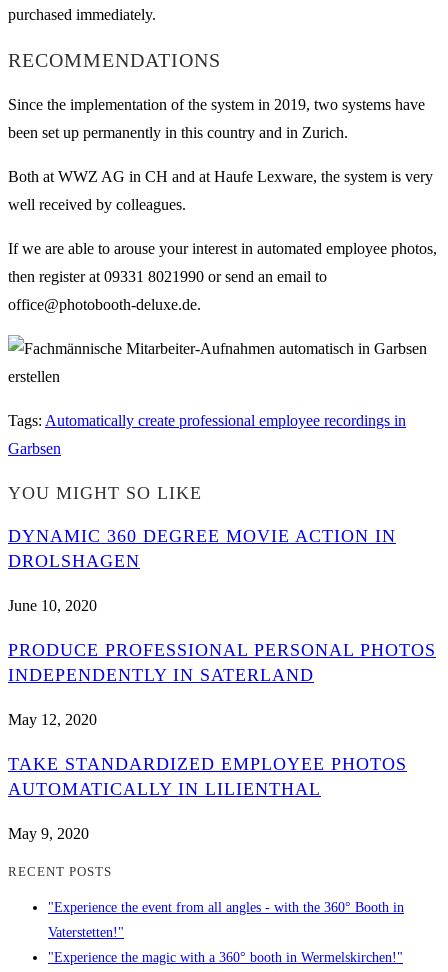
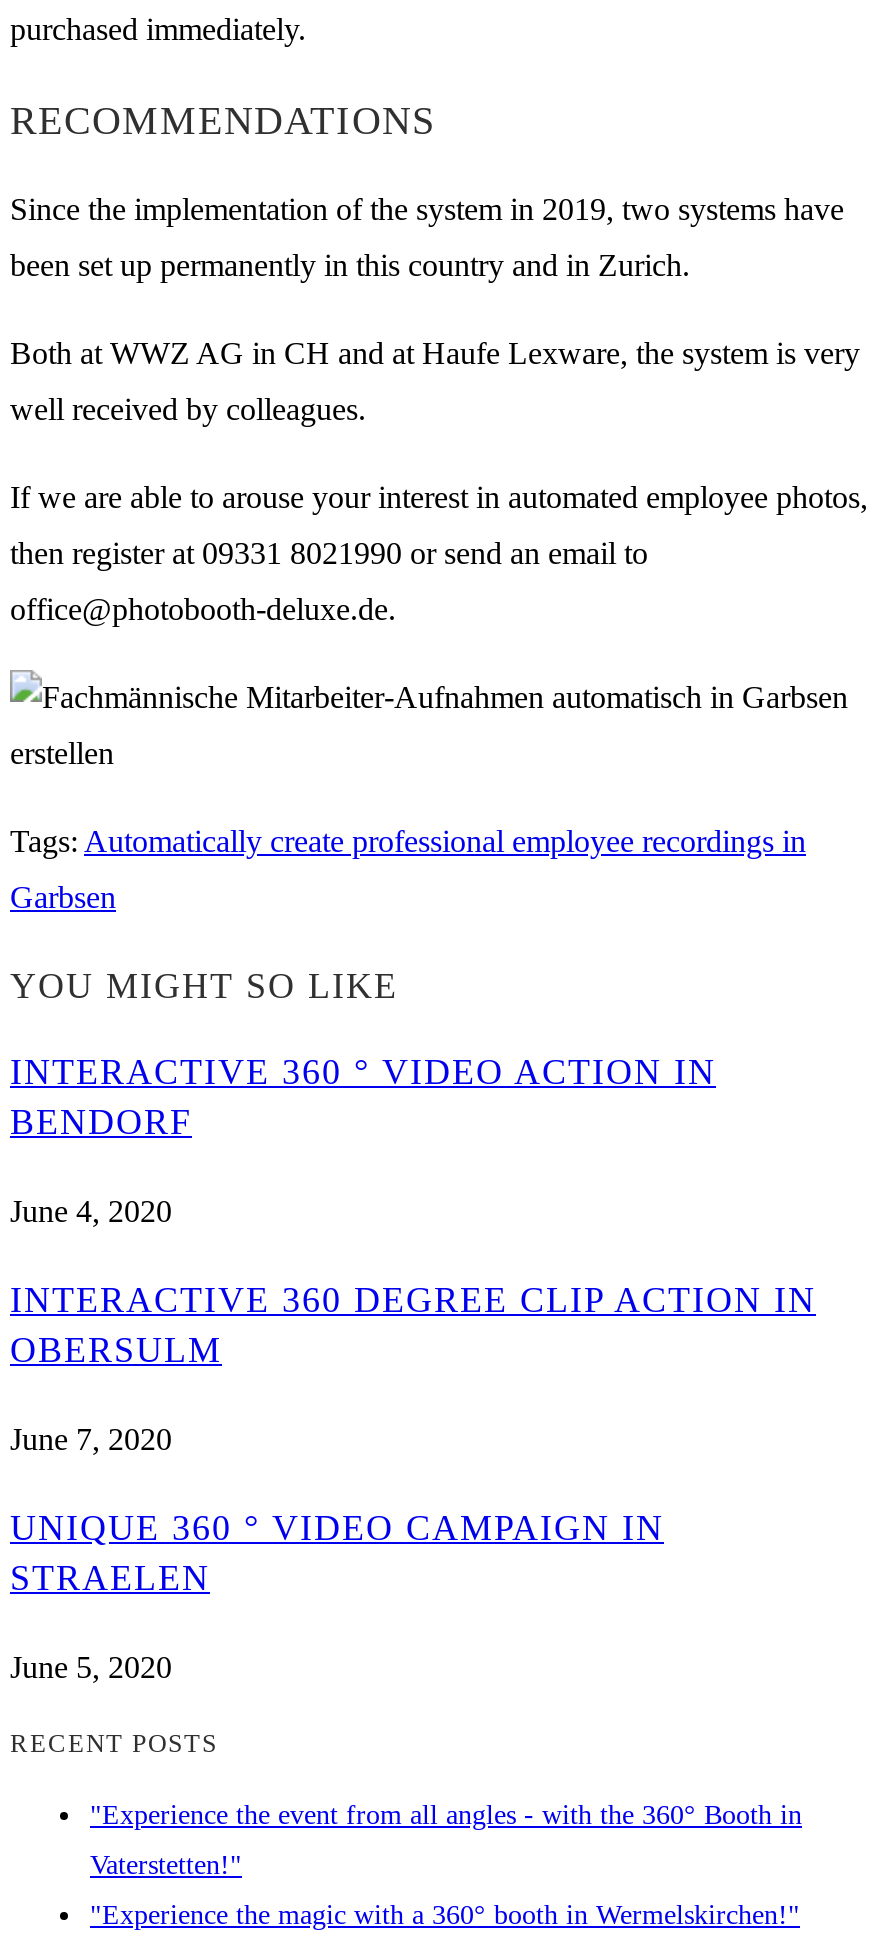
[8,526,396,571] DYNAMIC 360 DEGREE MOVIE ACTION IN | DROLSHAGEN -> [10,1051,716,1141] INTERACTIVE 360 ° VIDEO ACTION IN | BENDORF
[8,597,97,614] June 10, 2020 -> [10,1193,172,1227] June 4, 2020
[8,640,436,685] PRODUCE PROFESSIONAL PERSONAL PHOTOS | INDEPENDENTLY IN SATERLAND -> [10,1279,816,1369] INTERACTIVE 360 DEGREE CLIP ACTION IN | OBERSULM
[8,711,97,728] May 12, 2020 -> [10,1421,172,1455] June 7, 2020
[8,754,407,799] TAKE STANDARDIZED EMPLOYEE PHOTOS | AUTOMATICALLY IN LILIENTHAL -> [10,1507,664,1597] UNIQUE 360 ° VIDEO CAMPAIGN IN | STRAELEN
[8,825,89,842] May 9, 2020 -> [10,1649,172,1683] June 5, 2020

